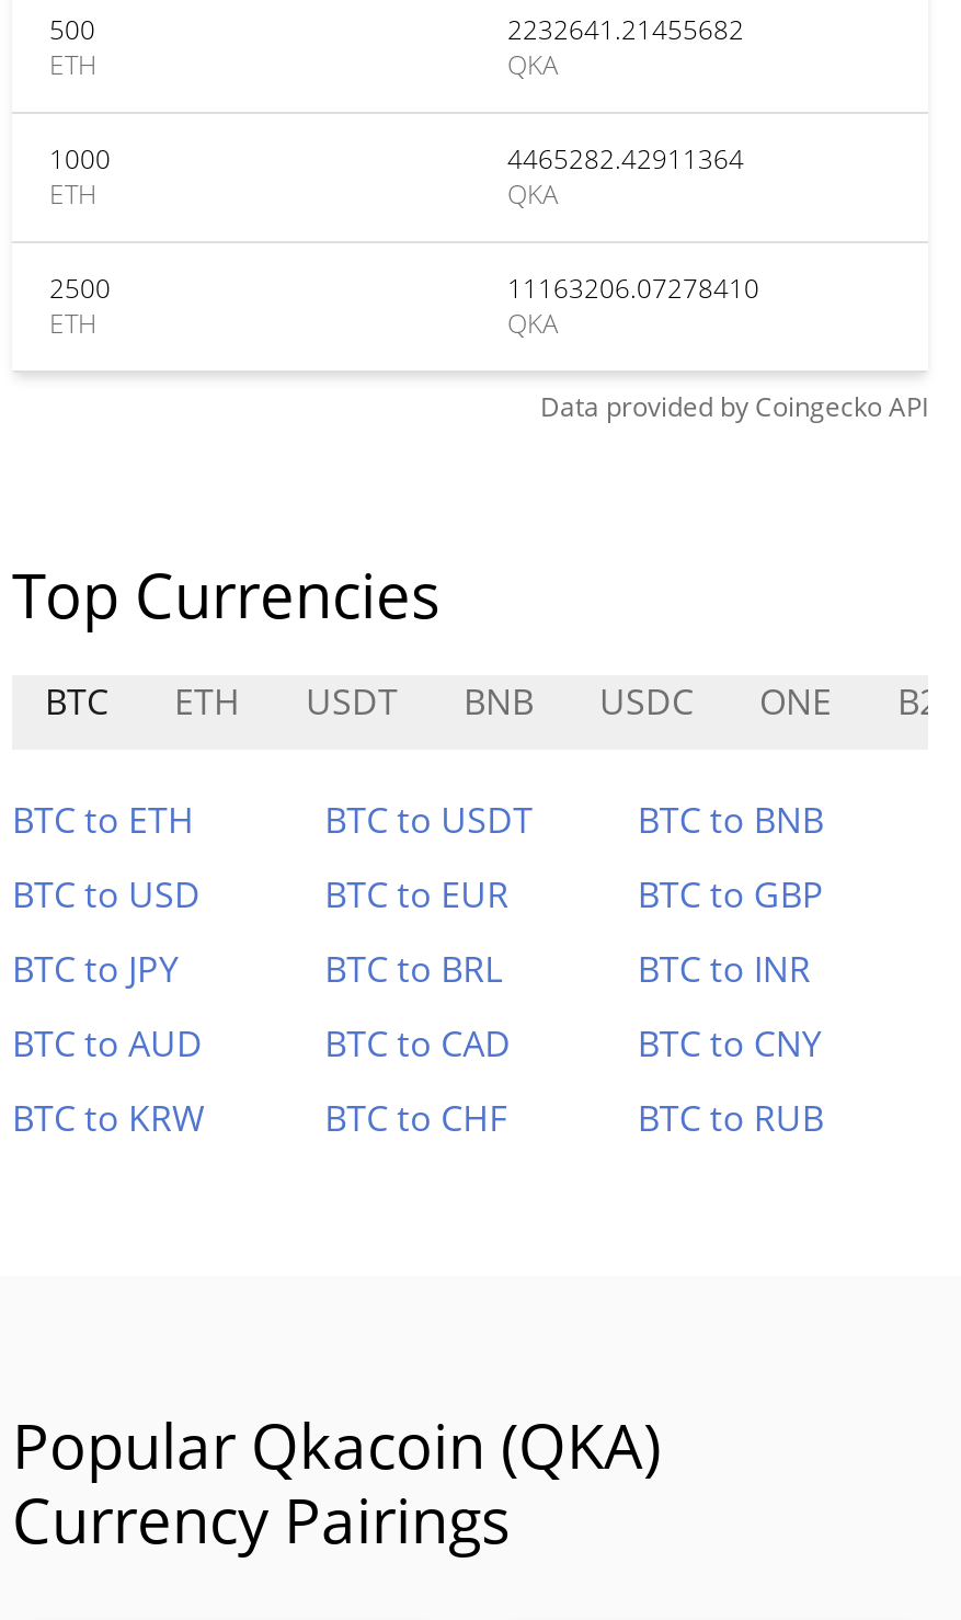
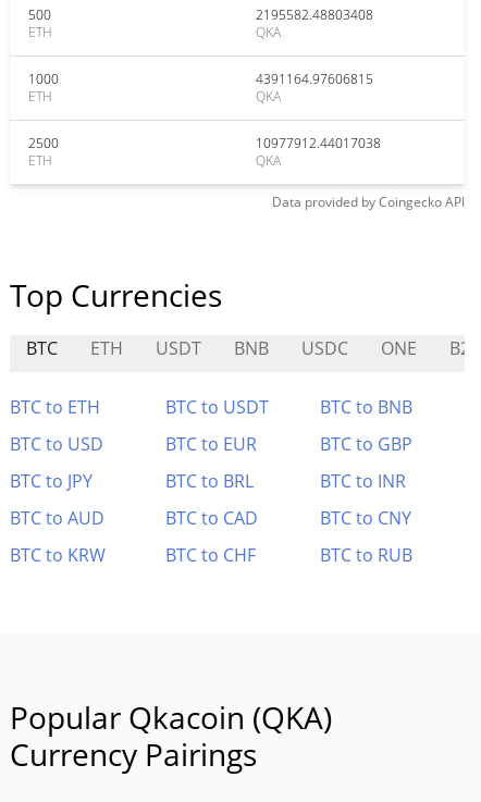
[507,11,744,48] 2232641.21455682 -> [256,5,373,24] 2195582.48803408
[507,140,744,178] 4465282.42911364 -> [256,70,373,88] 4391164.97606815
[507,270,759,307] 11163206.07278410 -> [256,134,381,152] 10977912.44017038

